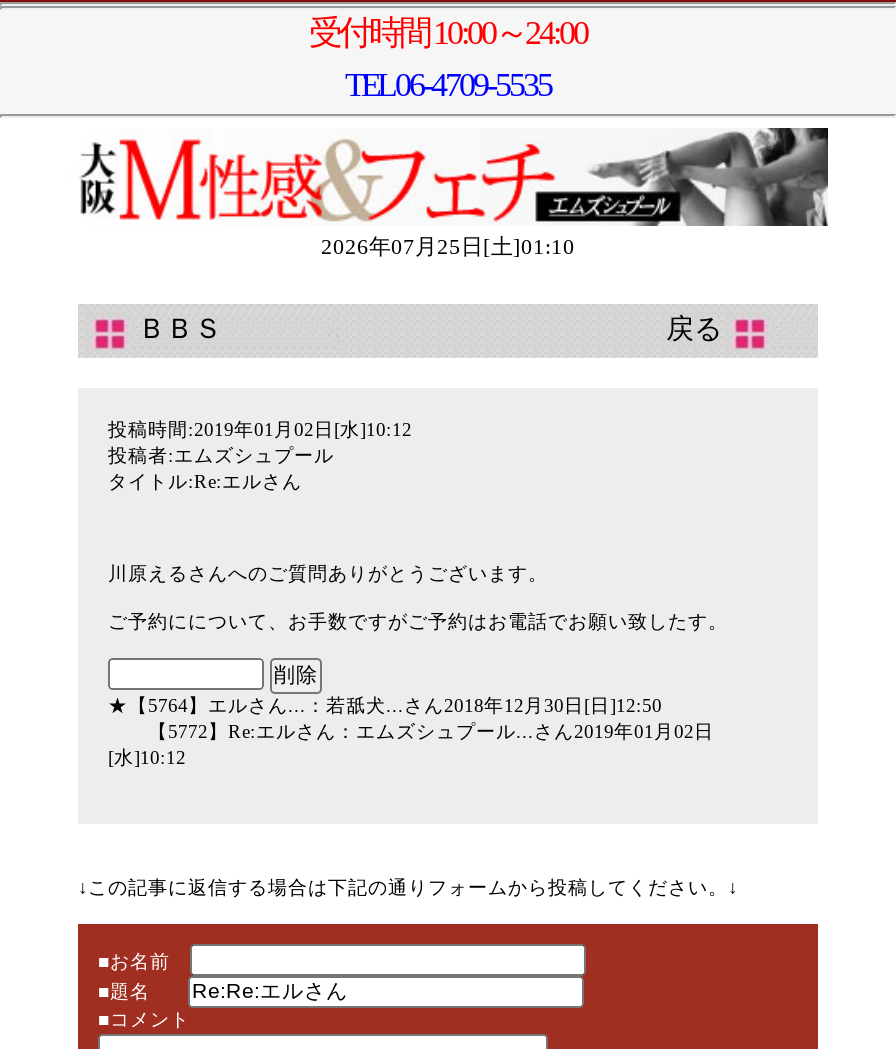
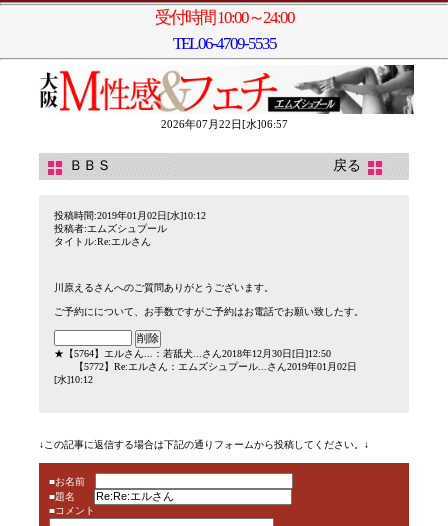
[321,233,575,257] 2026年07月25日[土]01:10 -> [160,118,287,130] 2026年07月22日[水]06:57

